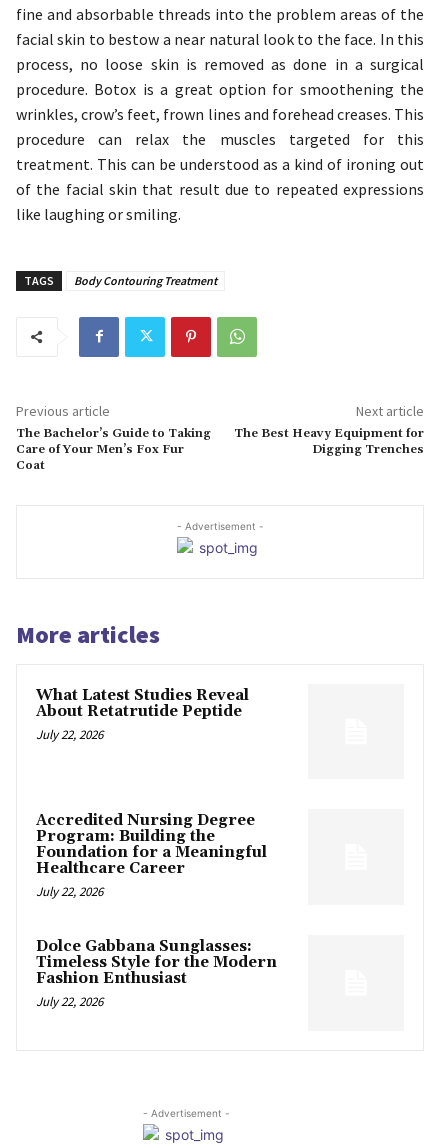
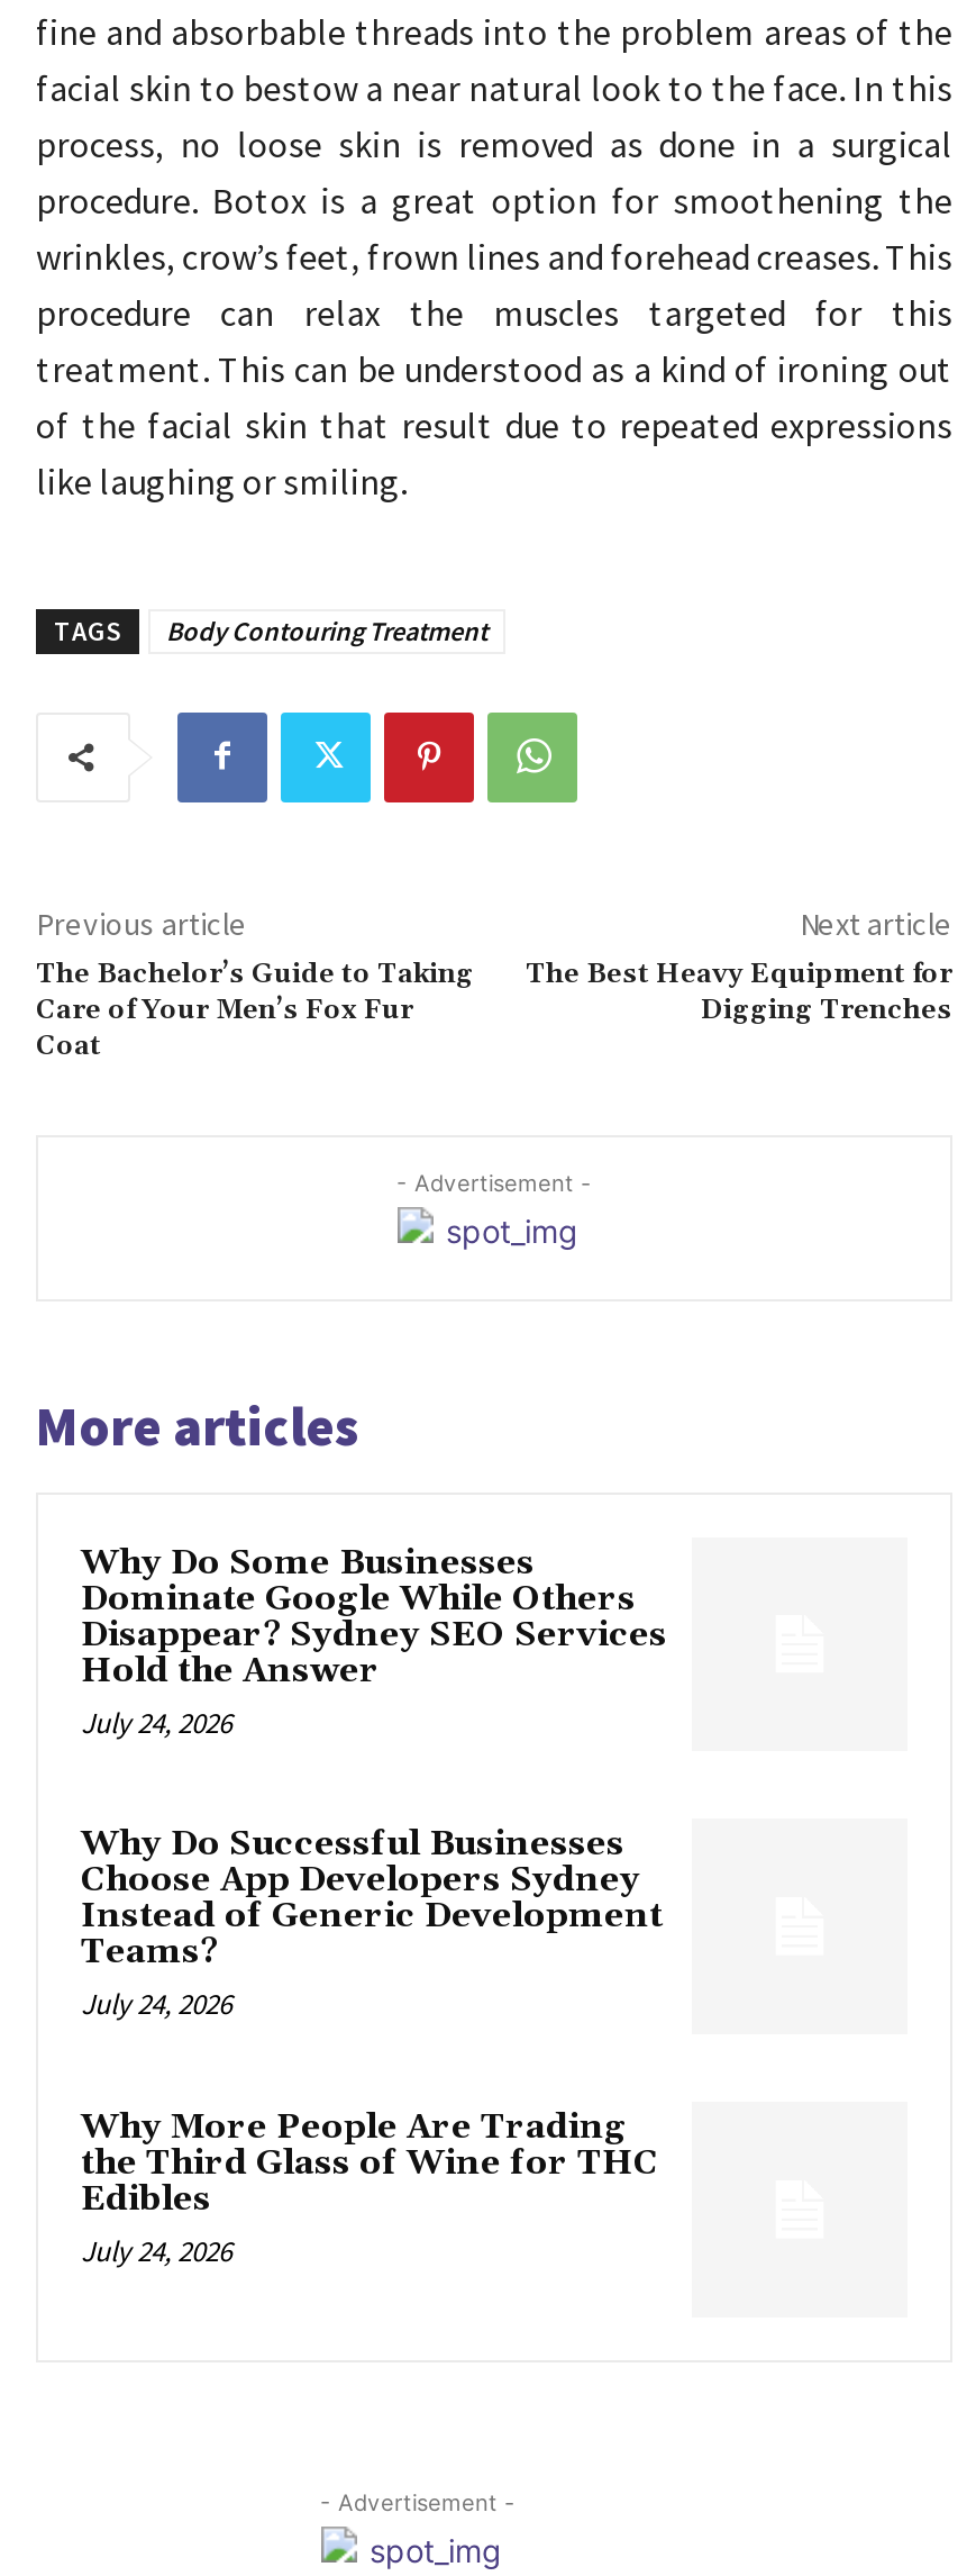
[36,686,249,743] What Latest Studies Reveal | About Retatrutide Peptide | July 22, 2026 -> [81,1541,667,1741] Why Do Some Businesses | Dominate Google While Others | Disappear? Sydney SEO Services | Hold the Answer | July 24, 2026
[36,811,267,900] Accredited Nursing Degree | Program: Building the | Foundation for a Meaningful | Healthcare Career | July 22, 2026 -> [81,1824,663,2024] Why Do Successful Businesses | Choose App Developers Sydney | Instead of Generic Development | Teams? | July 24, 2026
[36,937,277,1010] Dolce Gabbana Sunglasses: | Timeless Style for the Modern | Fashion Enthusiast | July 22, 2026 -> [81,2106,658,2270] Why More People Are Trading | the Third Glass of Wine for THC | Edibles | July 24, 2026

